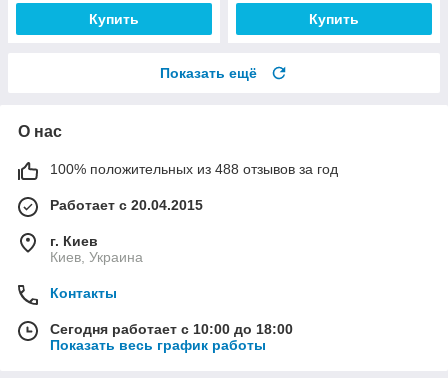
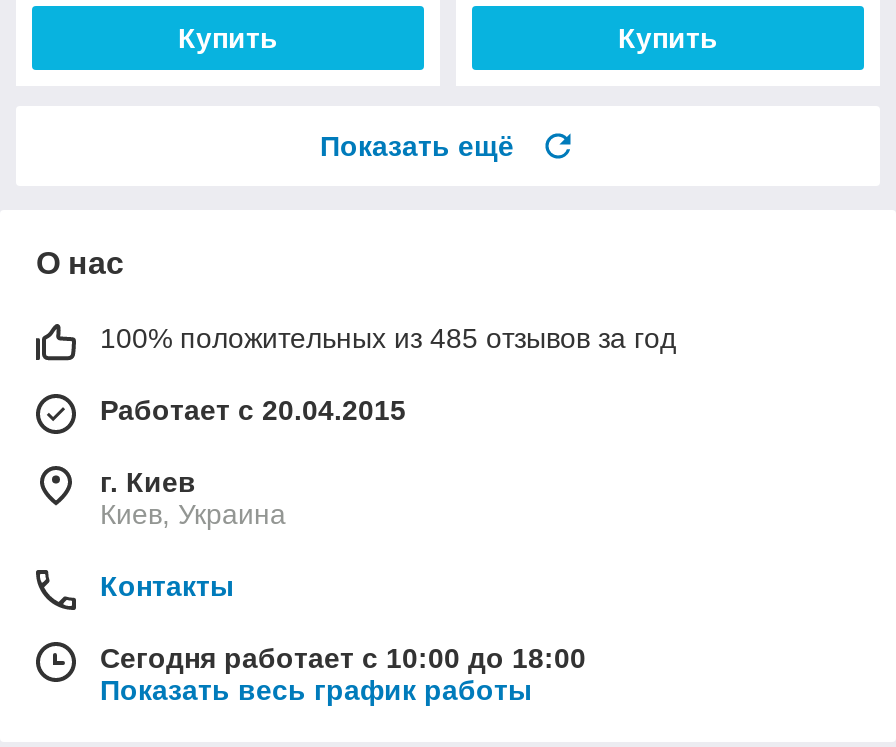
[50,161,338,177] 100% положительных из 488 отзывов за год -> [100,322,676,354] 100% положительных из 485 отзывов за год

